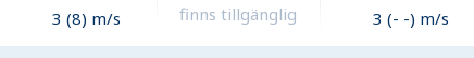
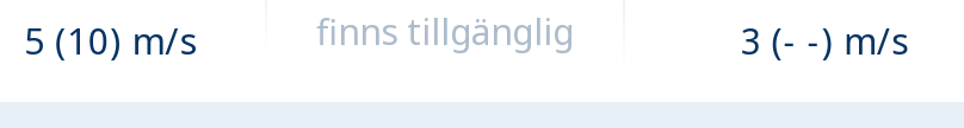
[52,7,120,29] 3 (8) m/s -> [24,16,196,64] 5 (10) m/s

